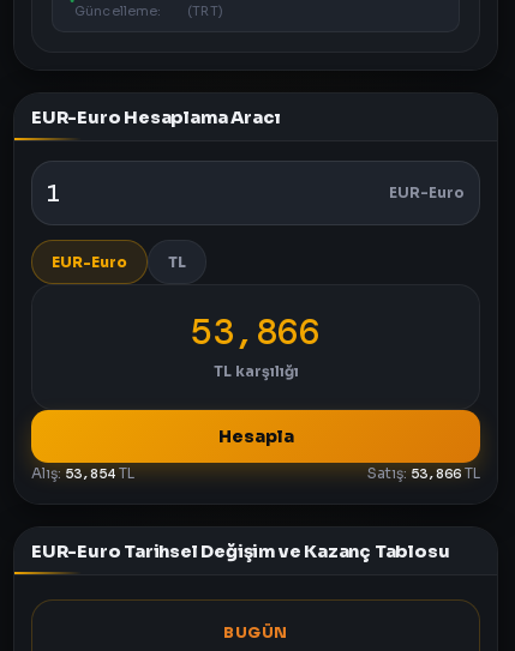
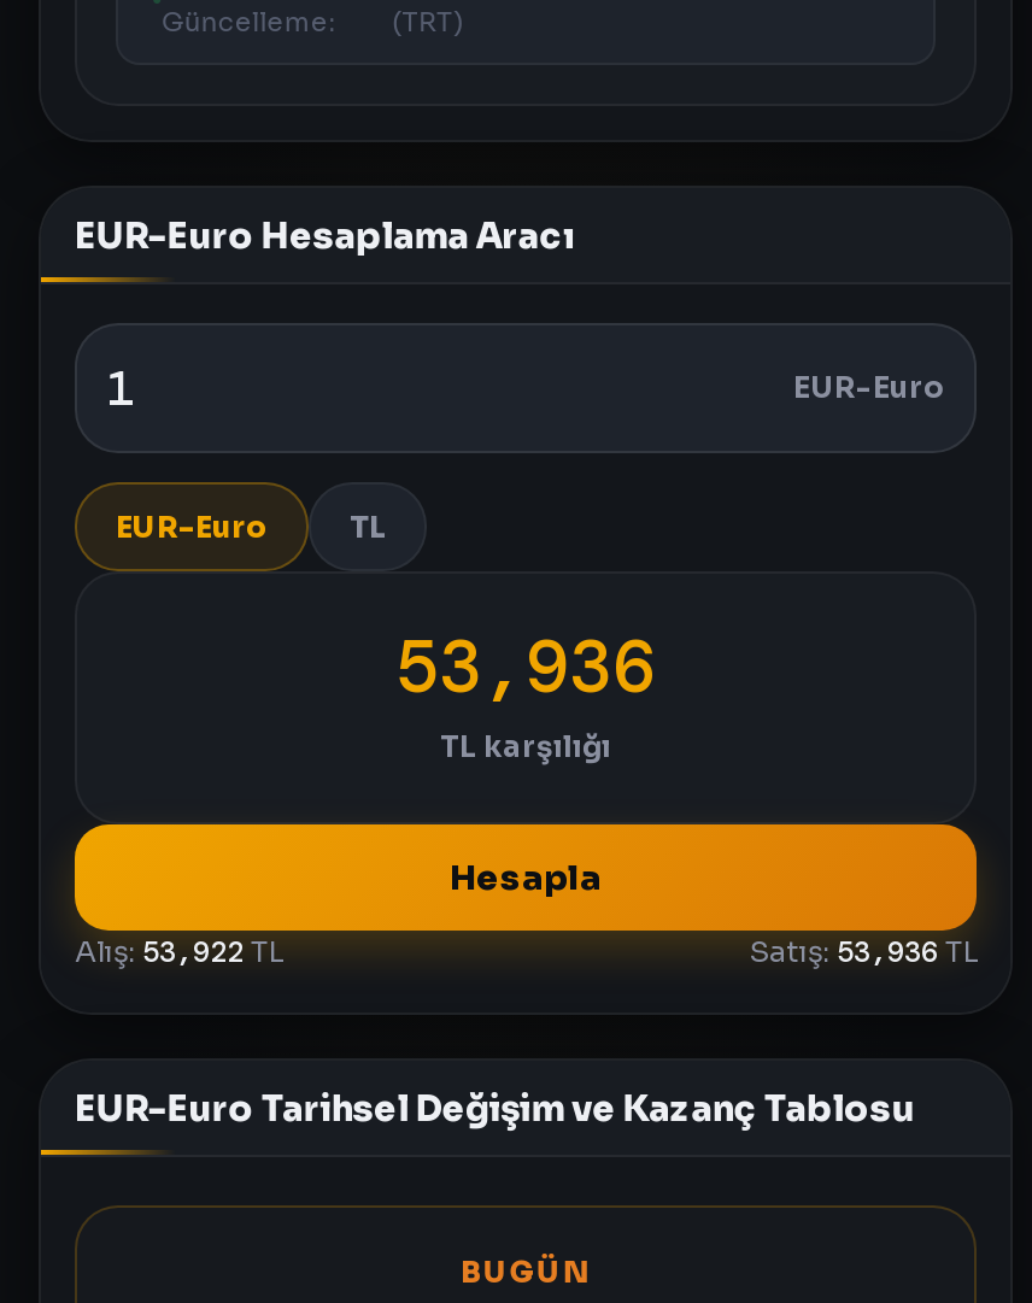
[191,308,321,355] 53,866 -> [395,620,656,714] 53,936
[31,464,134,483] Alış: 53,854 TL -> [75,933,282,972] Alış: 53,922 TL
[367,464,480,483] Satış: 53,866 TL -> [750,933,977,972] Satış: 53,936 TL

